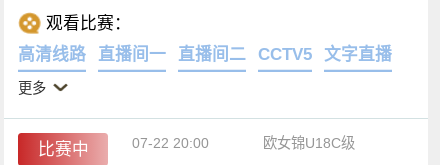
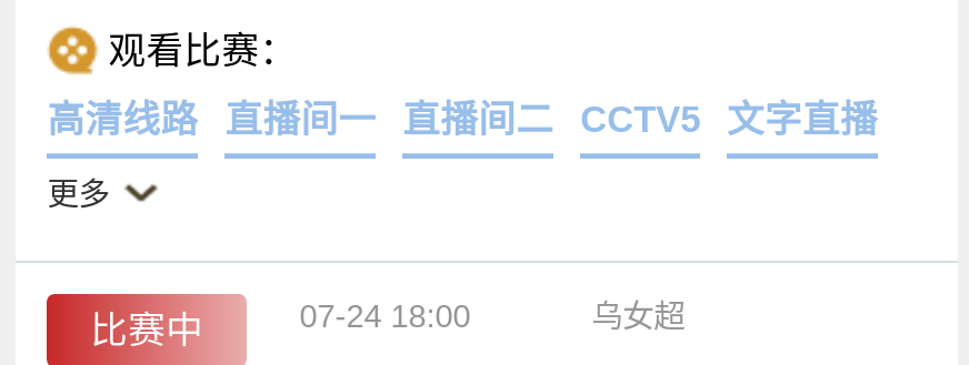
[132,135,355,151] 07-22 20:00 | 欧女锦U18C级 -> [299,298,685,334] 07-24 18:00 | 乌女超

